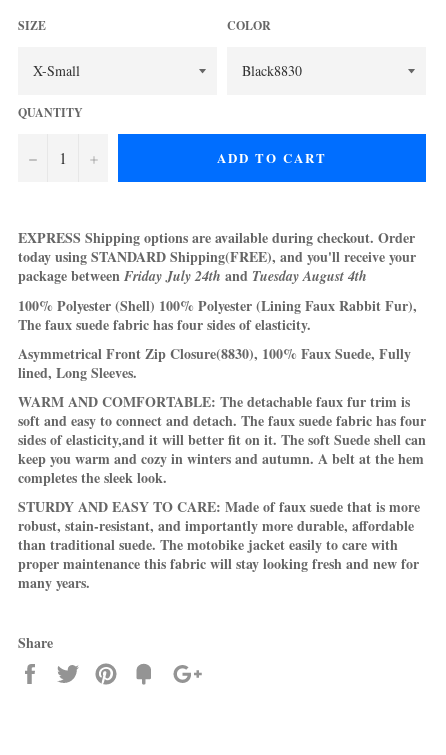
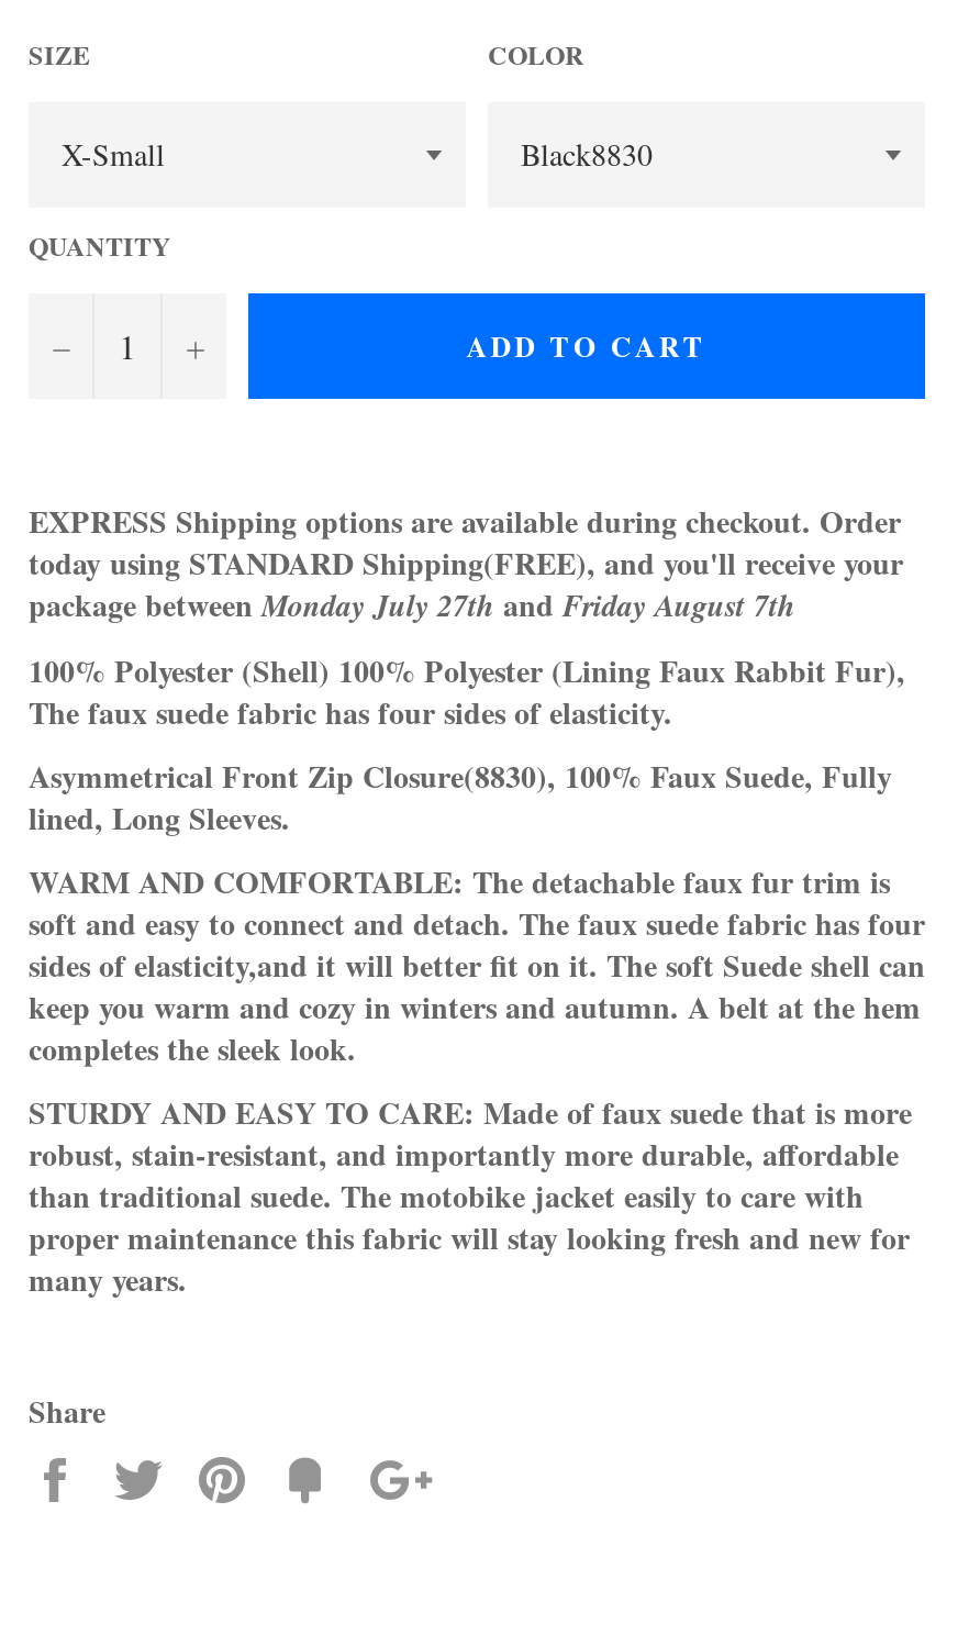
[18,265,367,286] package between Friday July 24th and Tuesday August 4th -> [29,581,795,627] package between Monday July 27th and Friday August 7th

